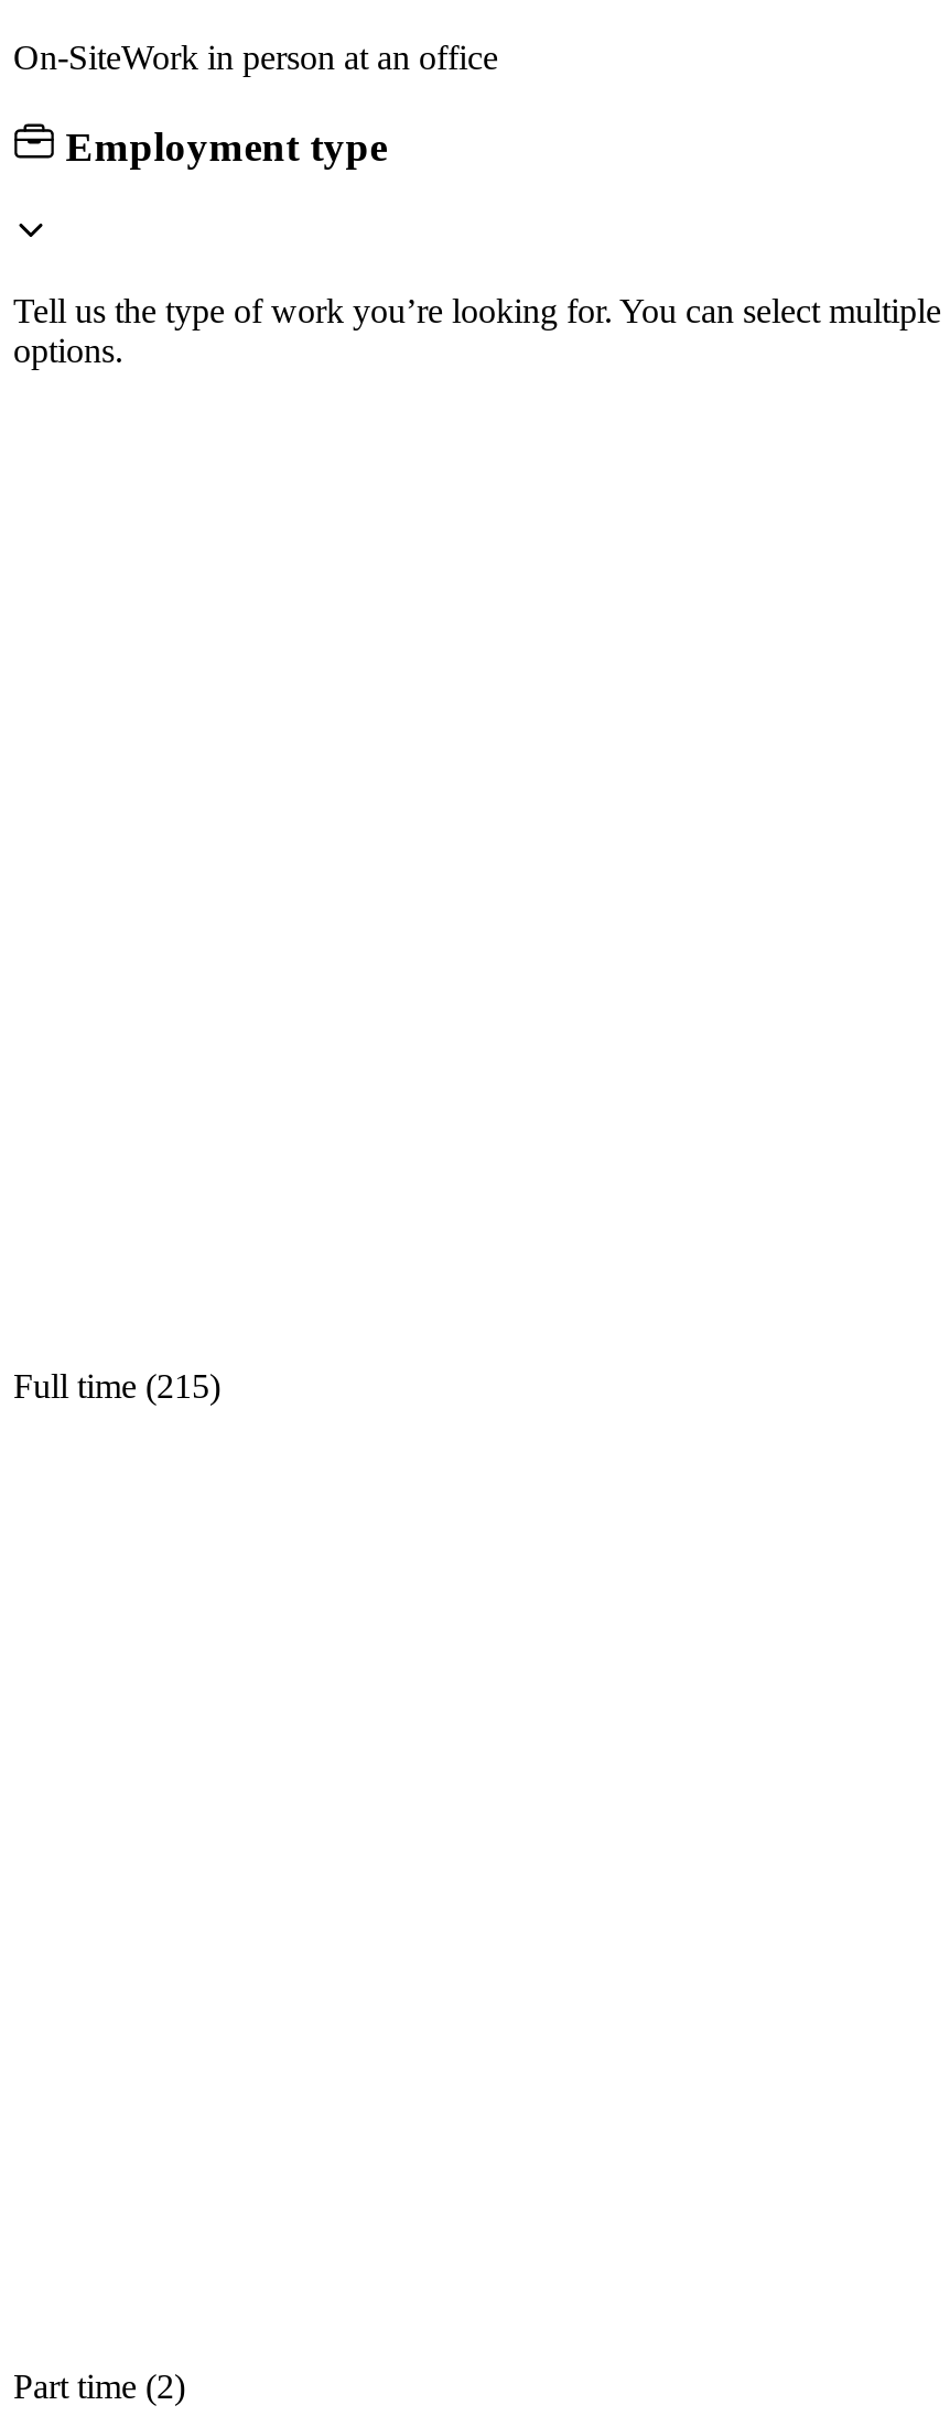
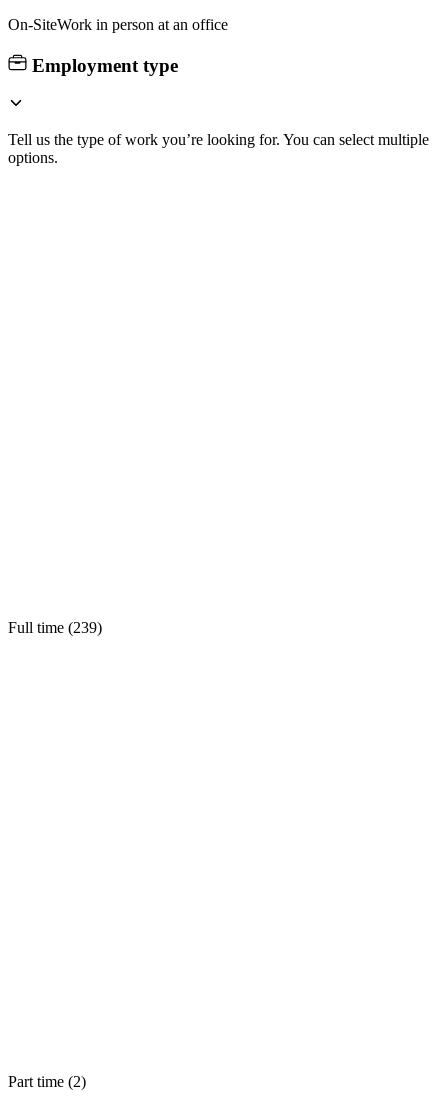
[13,1368,220,1405] Full time (215) -> [8,619,102,636] Full time (239)

